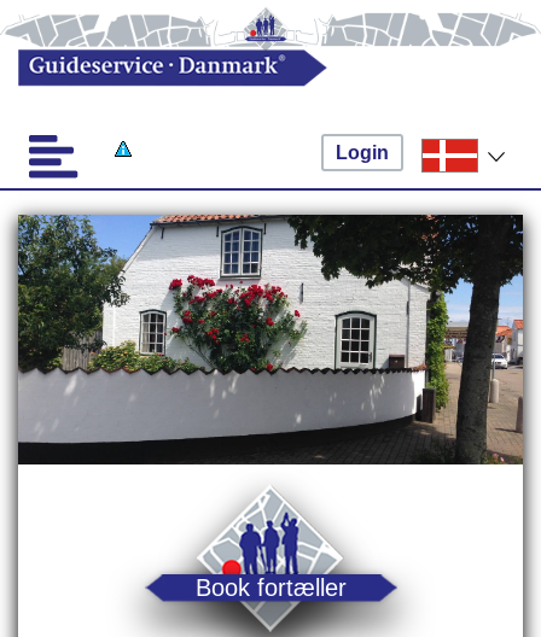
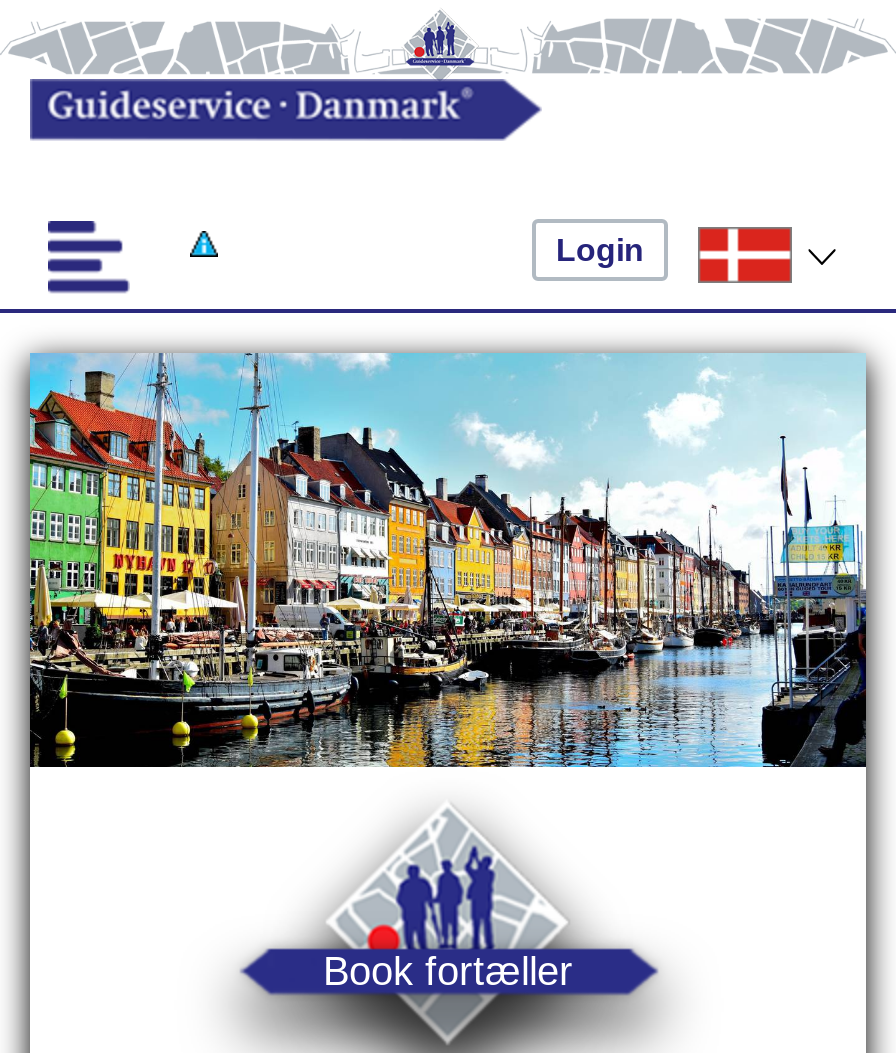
[17,214,524,466] [image] -> [28,351,868,769] [image]

